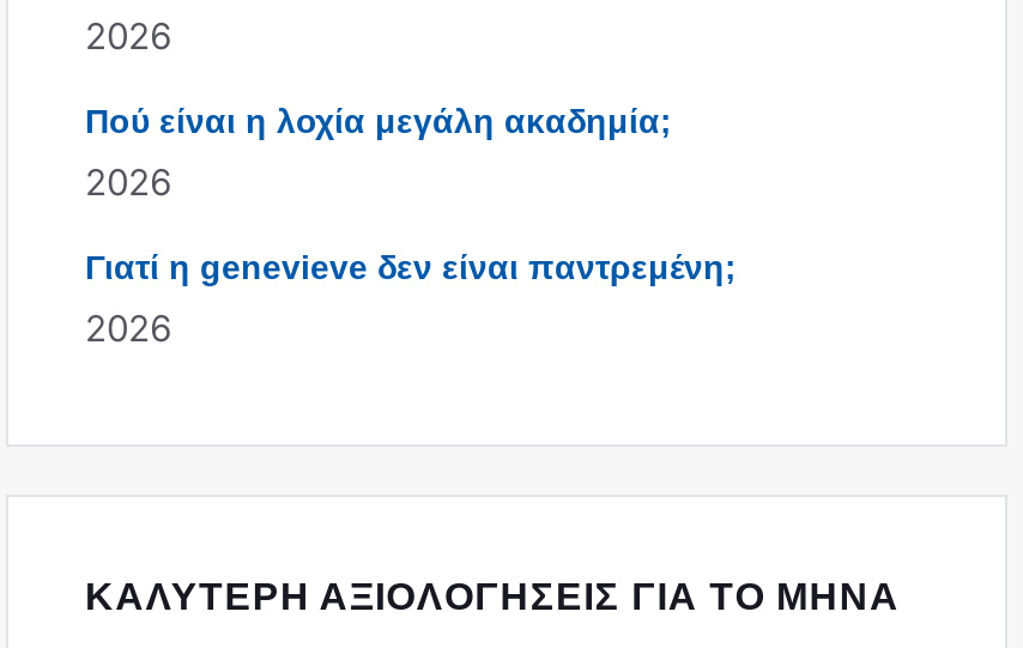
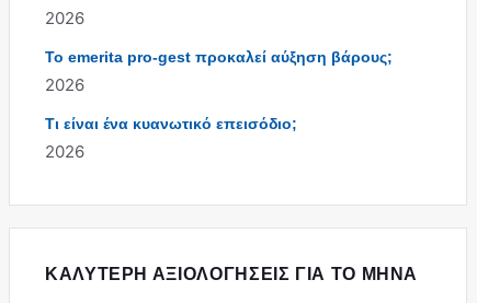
[85,101,672,139] Πού είναι η λοχία μεγάλη ακαδημία; -> [45,48,393,65] Το emerita pro-gest προκαλεί αύξηση βάρους;
[85,247,737,285] Γιατί η genevieve δεν είναι παντρεμένη; -> [45,114,297,132] Τι είναι ένα κυανωτικό επεισόδιο;

